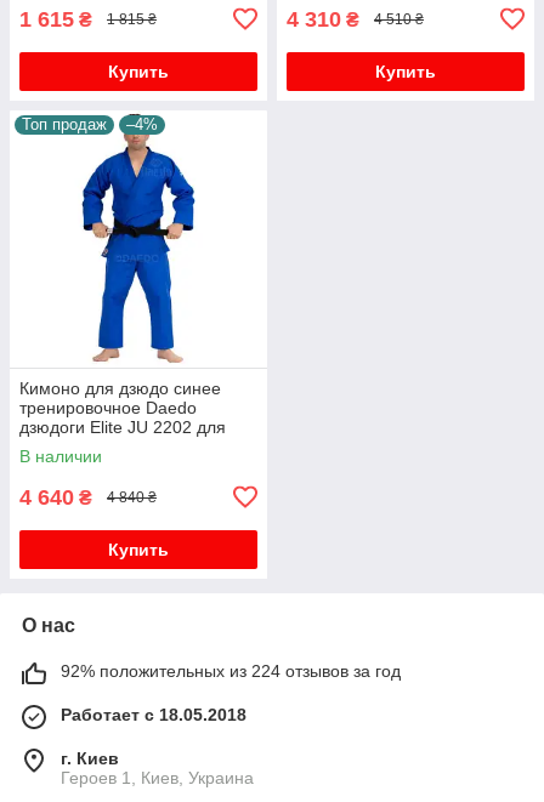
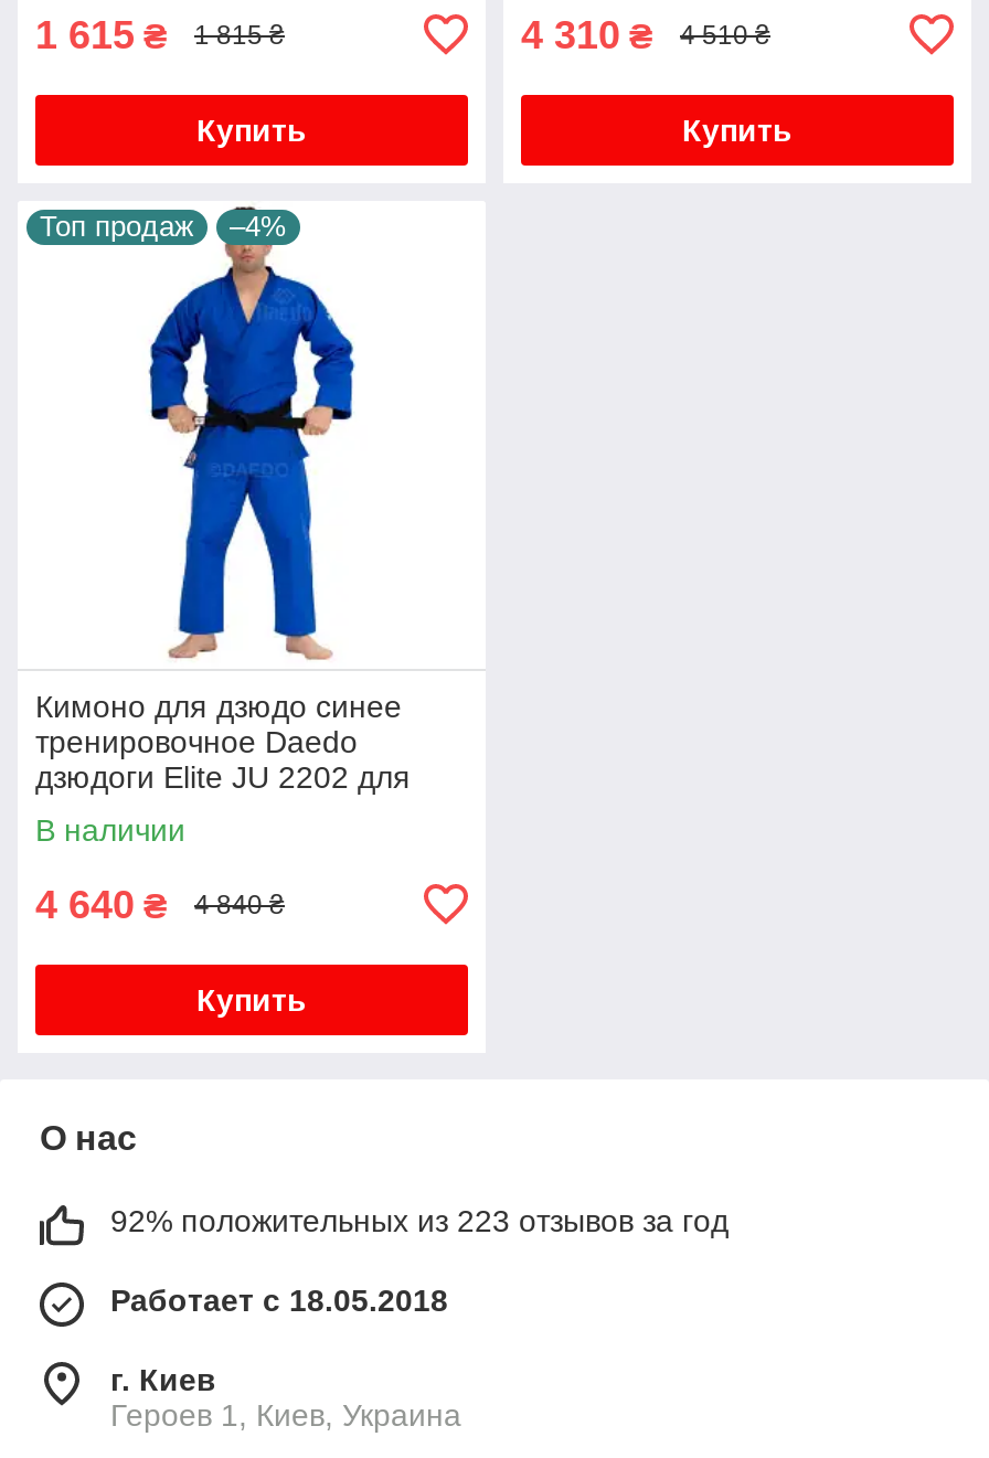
[61,661,401,680] 92% положительных из 224 отзывов за год -> [110,1202,729,1238] 92% положительных из 223 отзывов за год

